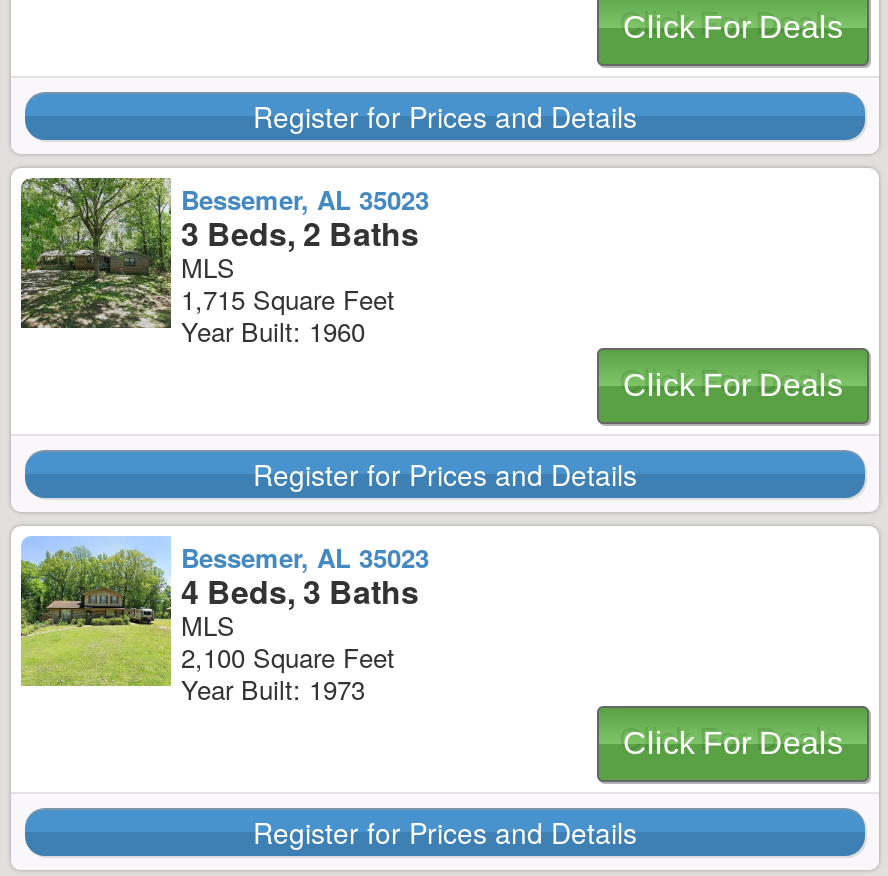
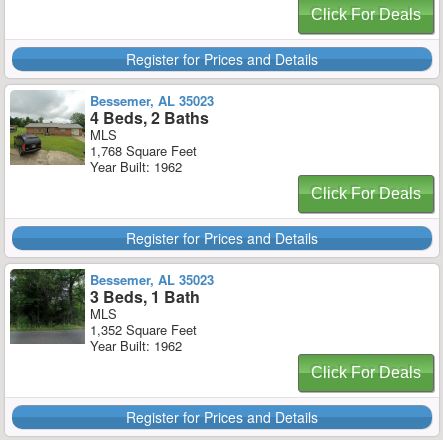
[19,176,419,330] [image] | 3 Beds, 2 Baths -> [9,90,209,166] [image] | 4 Beds, 2 Baths
[181,280,395,318] 1,715 Square Feet -> [90,141,197,160] 1,768 Square Feet
[181,312,365,350] Year Built: 1960 -> [90,157,182,176] Year Built: 1962
[19,536,419,688] [image] | 4 Beds, 3 Baths -> [9,268,200,344] [image] | 3 Beds, 1 Bath
[181,638,395,676] 2,100 Square Feet -> [90,320,197,339] 1,352 Square Feet
[181,670,365,708] Year Built: 1973 -> [90,336,182,355] Year Built: 1962

